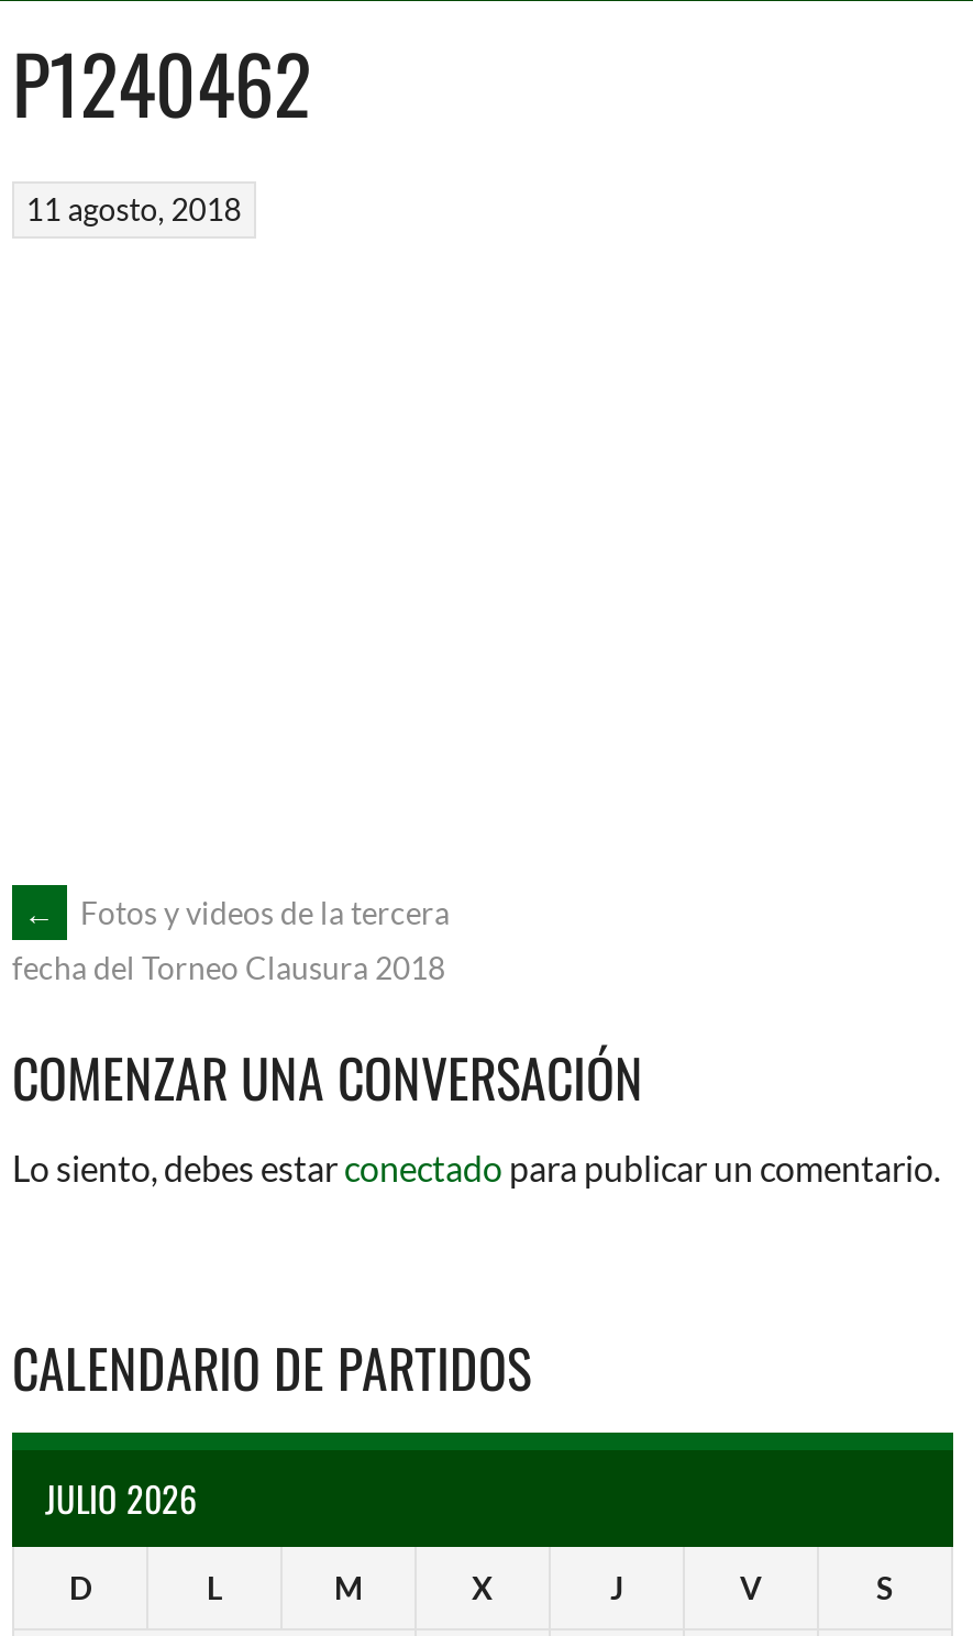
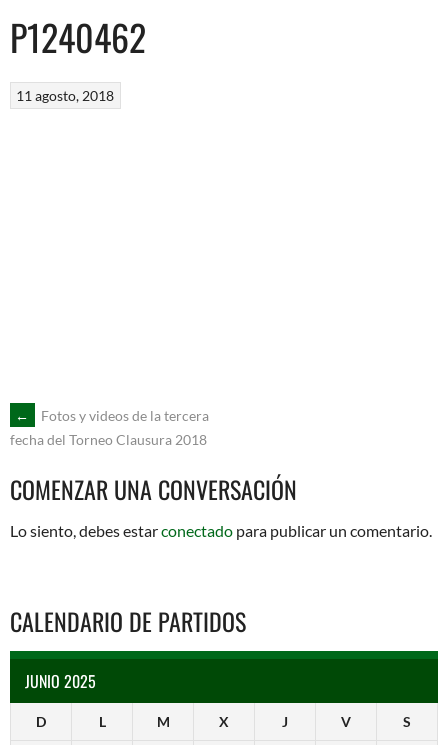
[45,1472,197,1524] JULIO 2026 -> [25,669,96,693] JUNIO 2025

